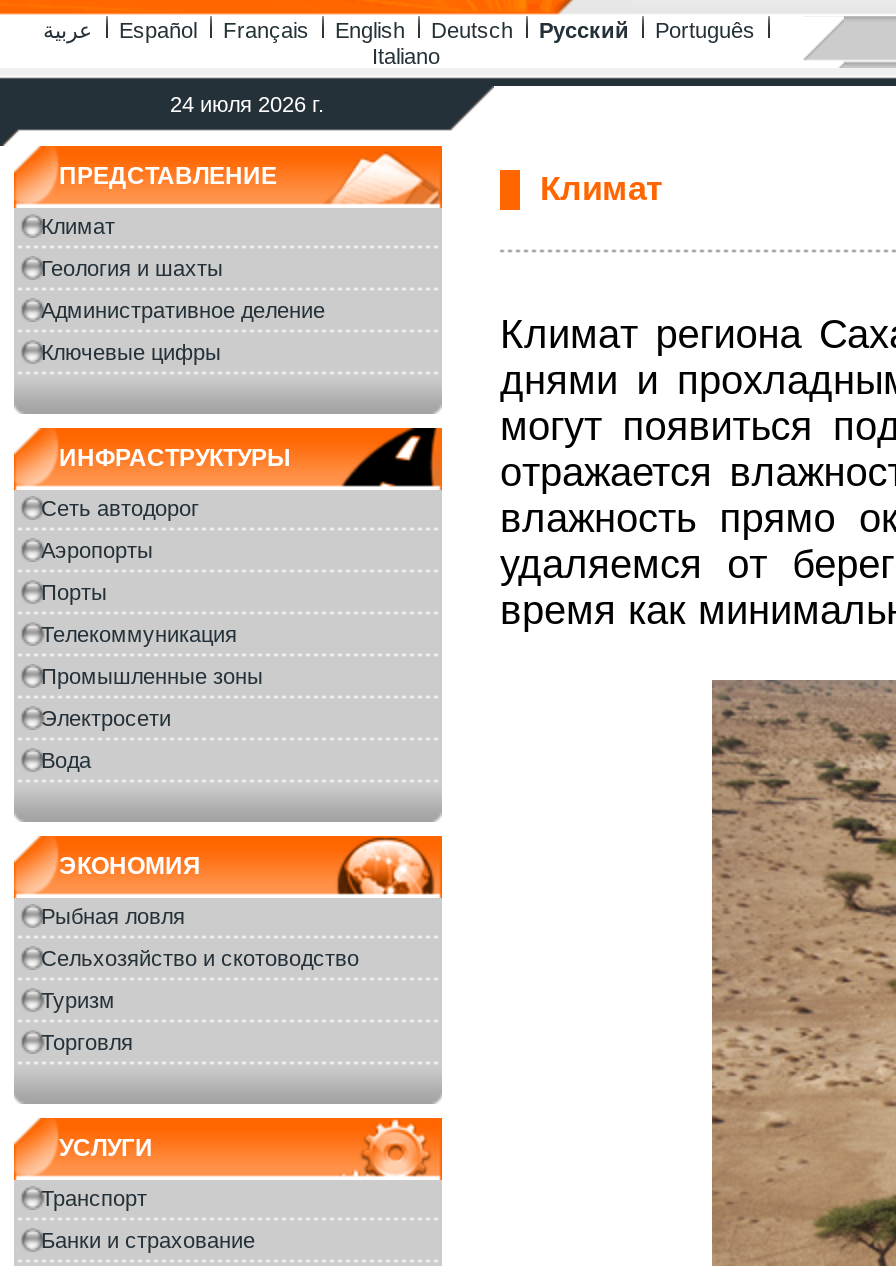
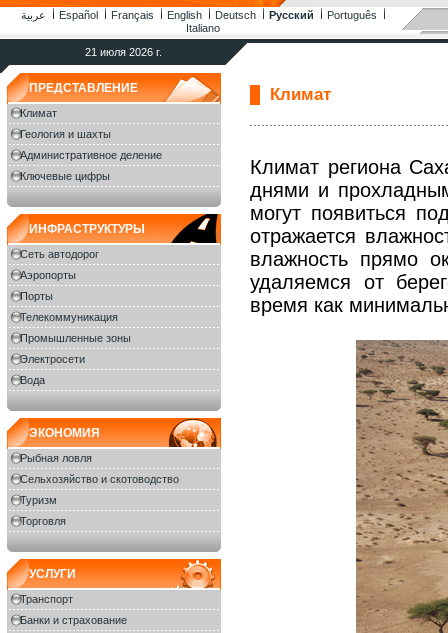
[170,92,324,116] 24 июля 2026 г. -> [85,46,162,58] 21 июля 2026 г.

